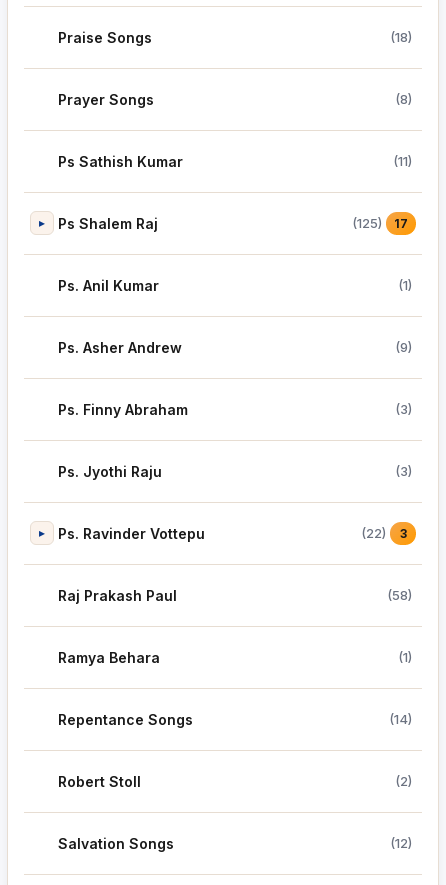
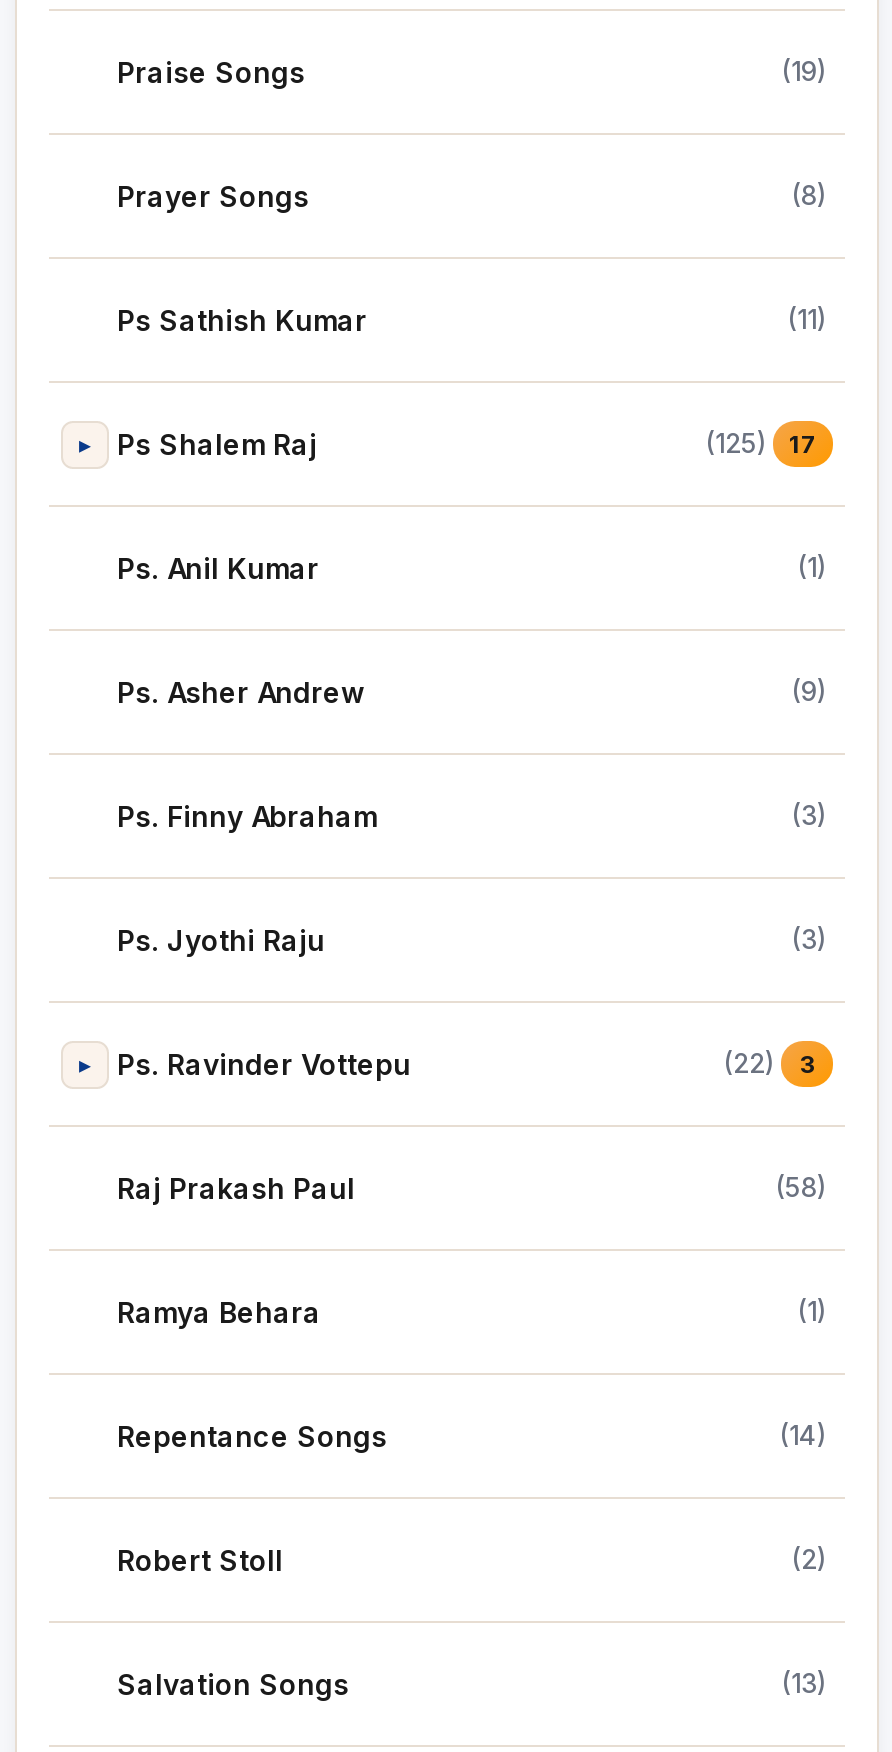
[390,29,412,45] (18) -> [781,55,825,87] (19)
[390,835,412,851] (12) -> [781,1667,825,1699] (13)

